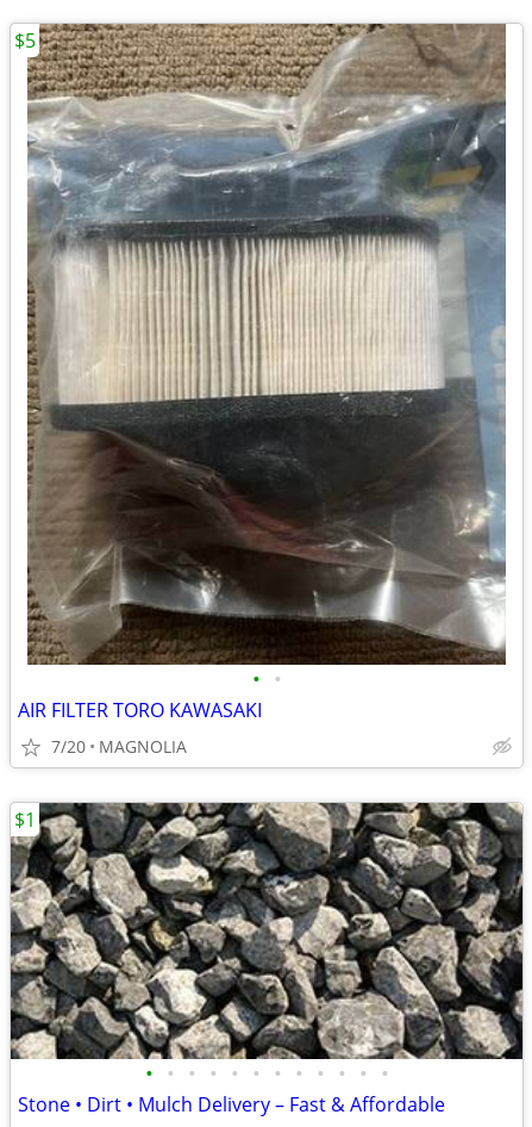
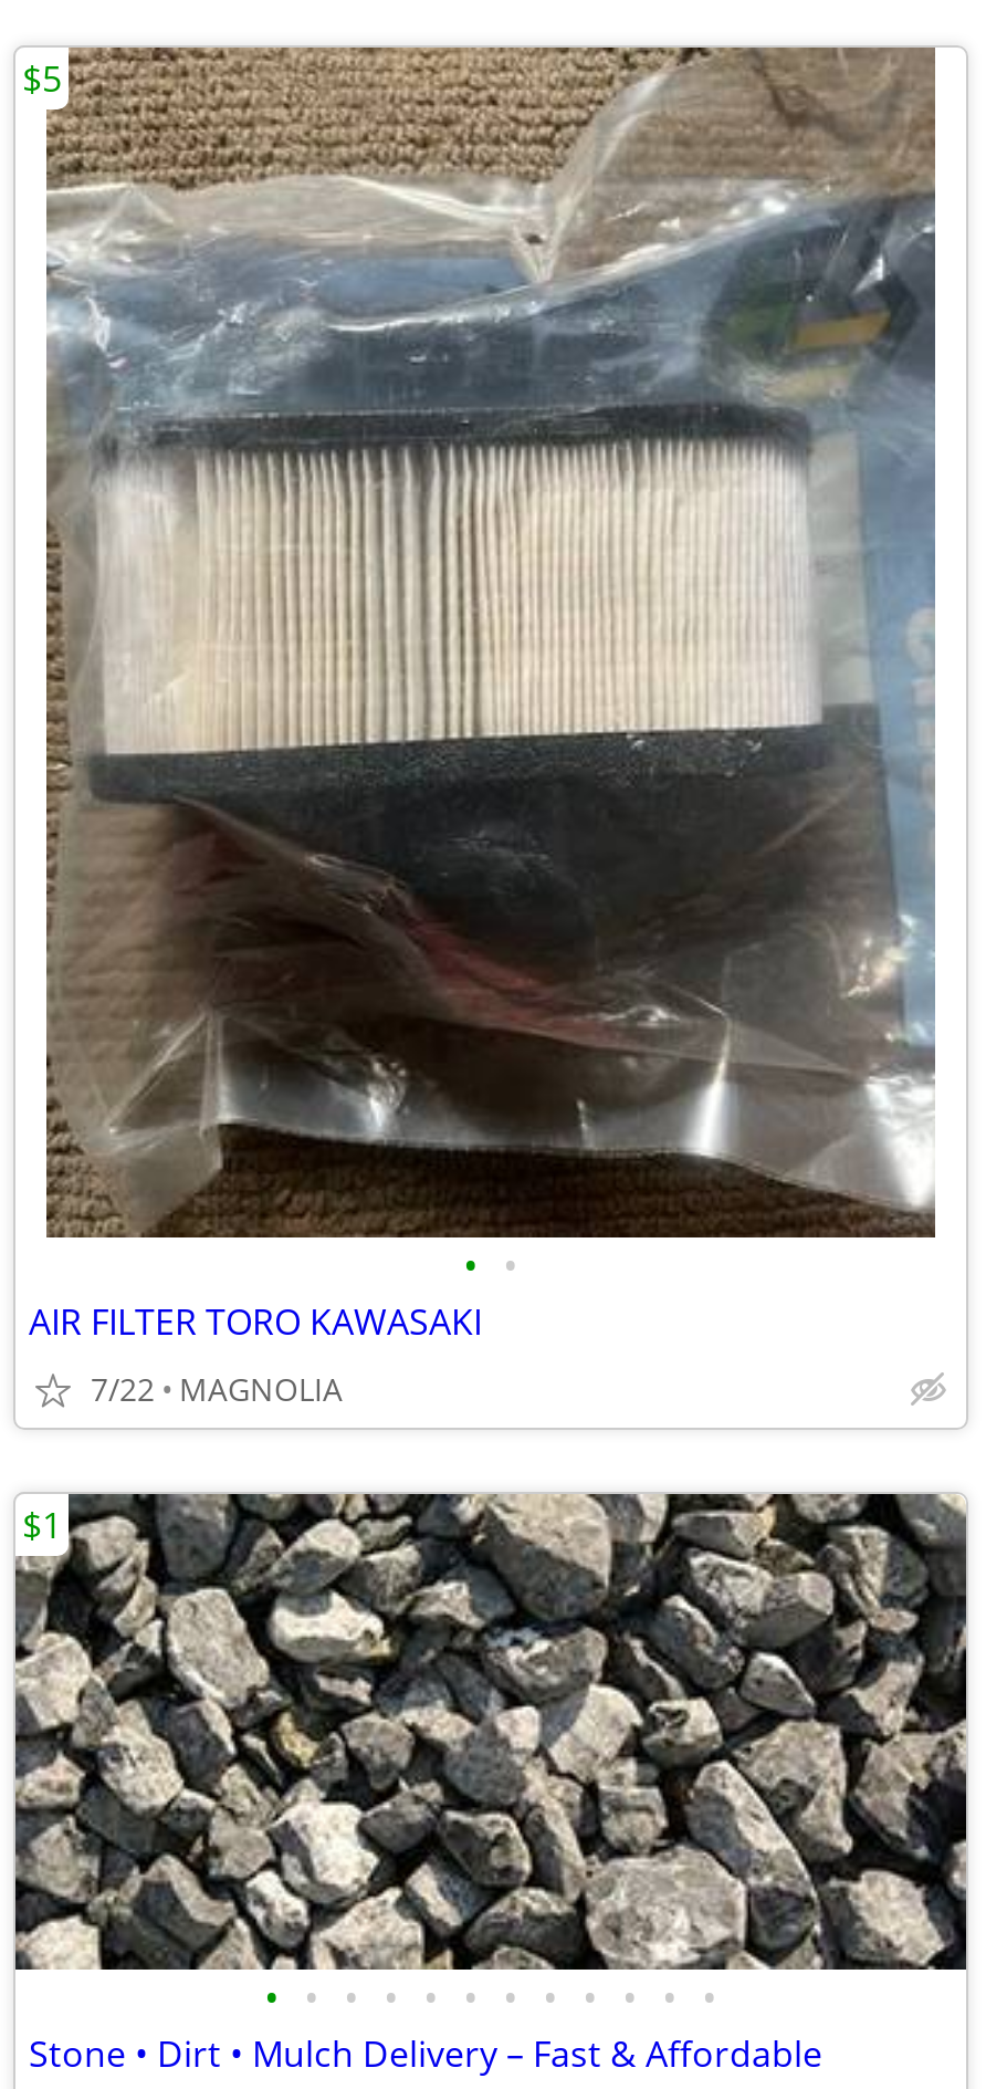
[51,735,187,758] 7/20 MAGNOLIA -> [91,1368,343,1410] 7/22 MAGNOLIA

